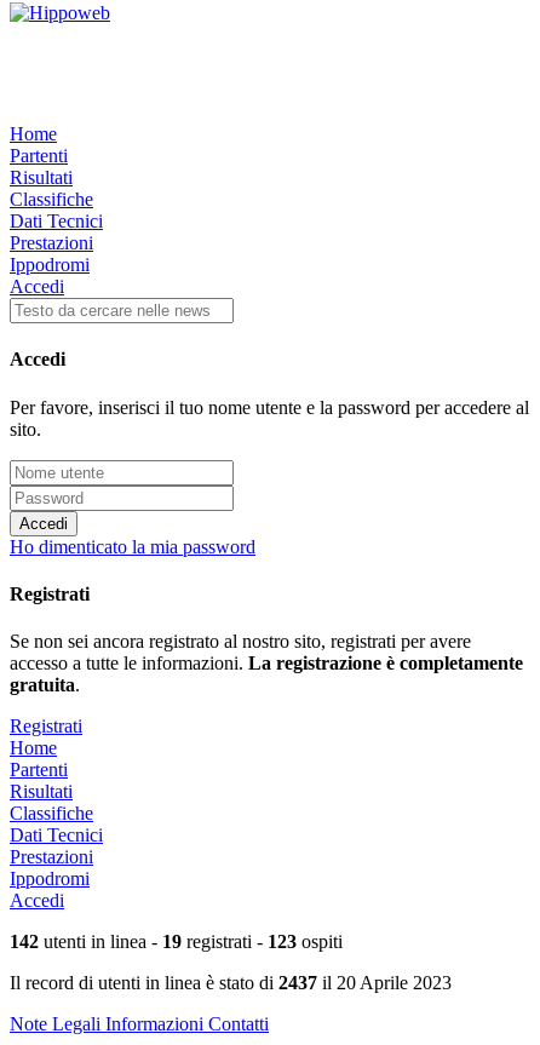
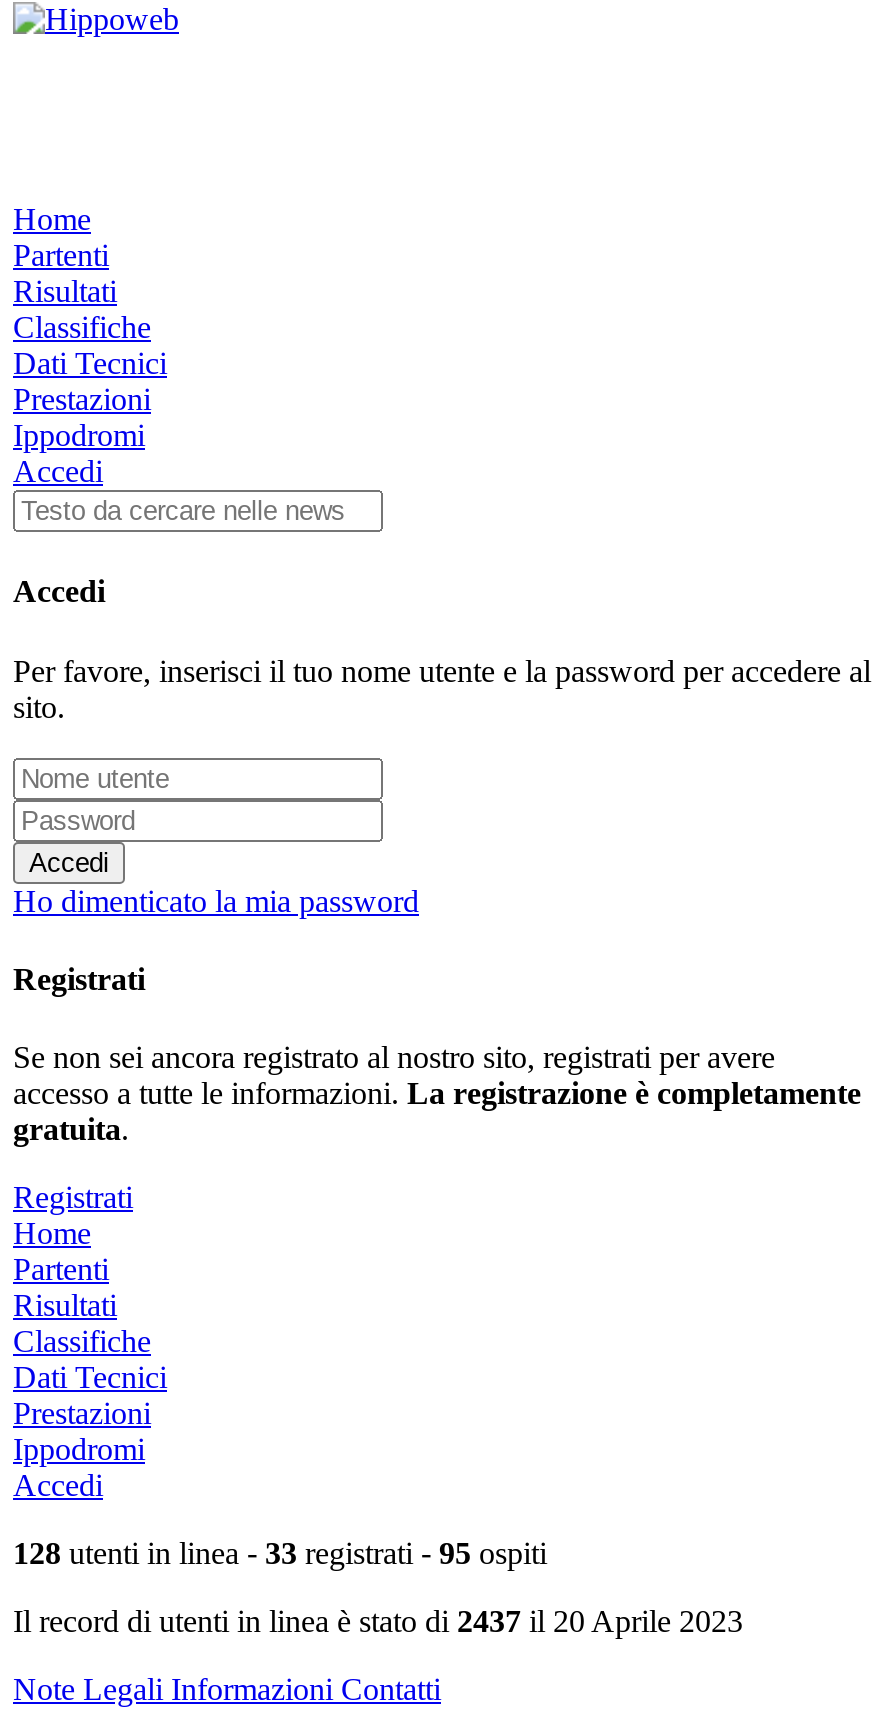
[10,931,343,952] 142 utenti in linea - 19 registrati - 123 ospiti -> [13,1536,547,1570] 128 utenti in linea - 33 registrati - 95 ospiti

